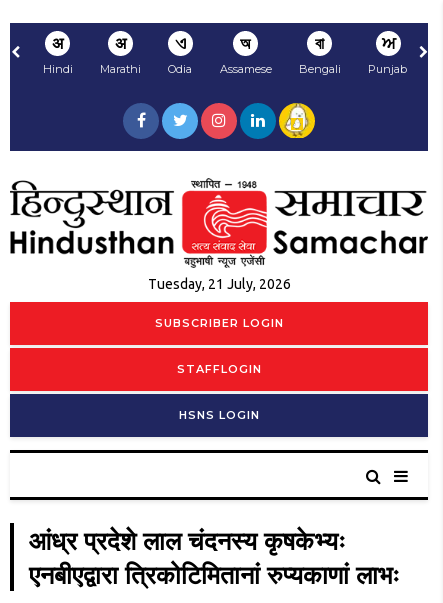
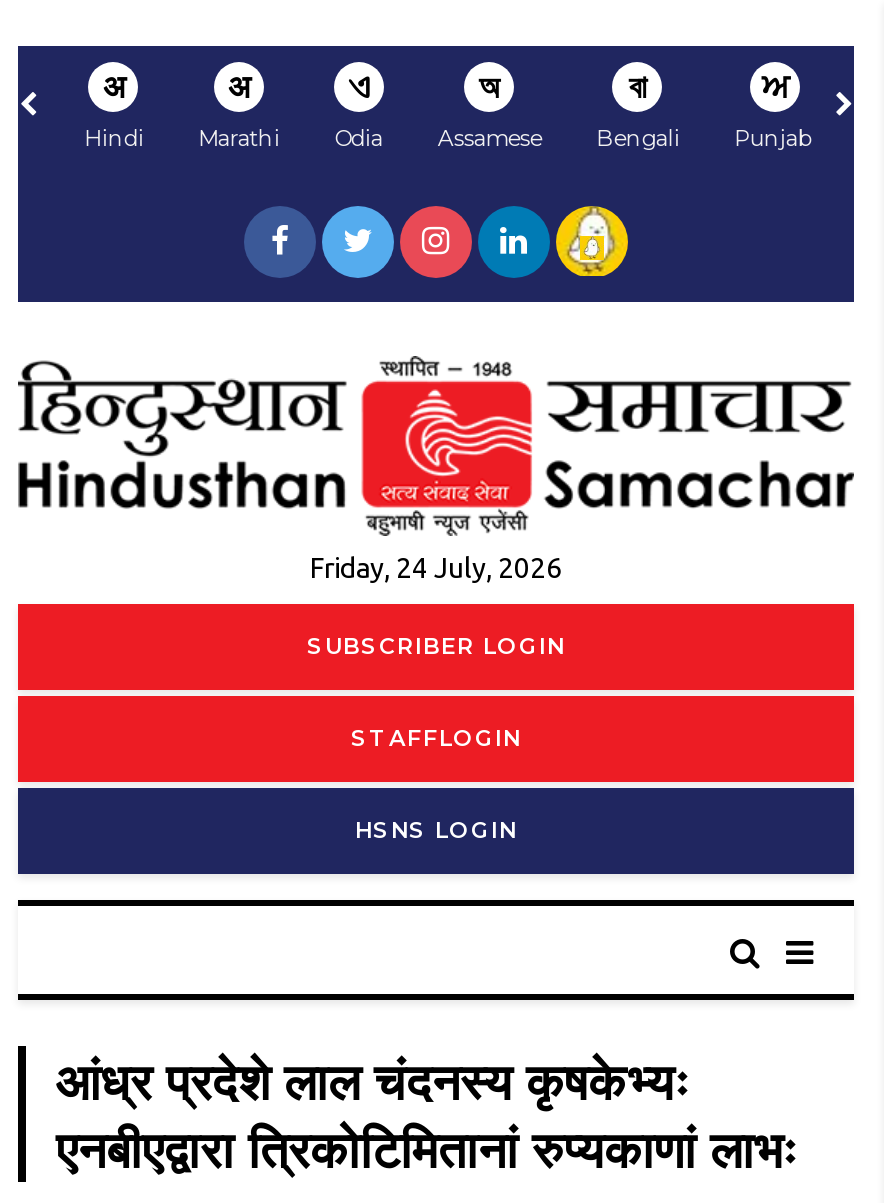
[147,276,290,292] Tuesday, 21 July, 2026 -> [310,553,562,585] Friday, 24 July, 2026

